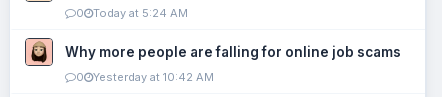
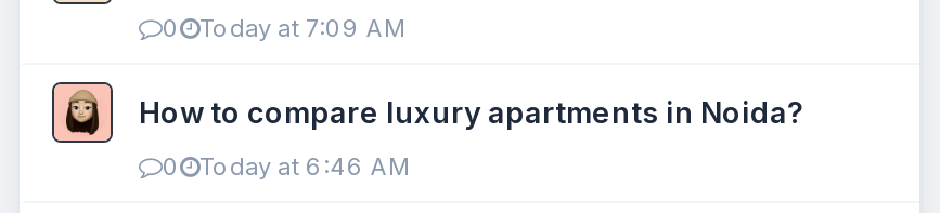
[76,6,188,20] 0 Today at 5:24 AM -> [163,13,405,43] 0 Today at 7:09 AM
[65,44,401,60] Why more people are falling for online job scams -> [139,95,802,130] How to compare luxury apartments in Noida?
[93,70,214,84] Yesterday at 10:42 AM -> [199,151,410,182] Today at 6:46 AM

